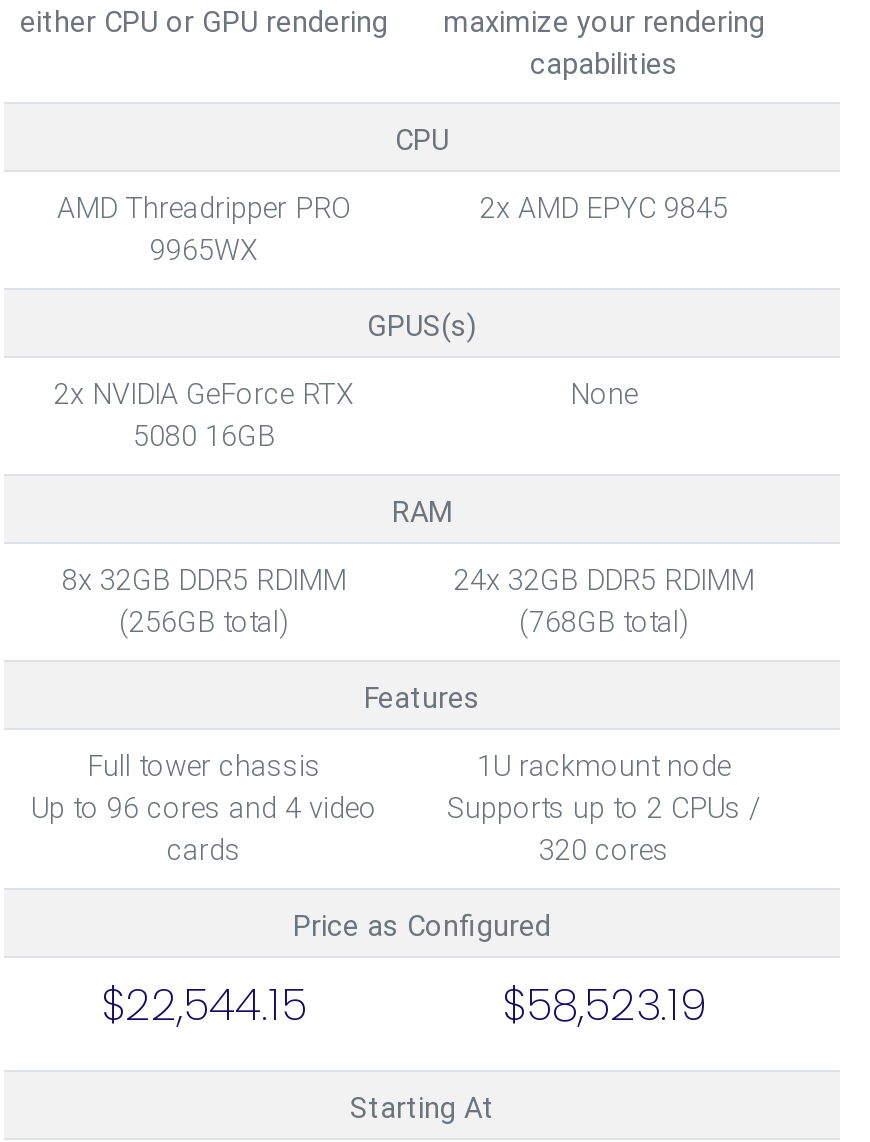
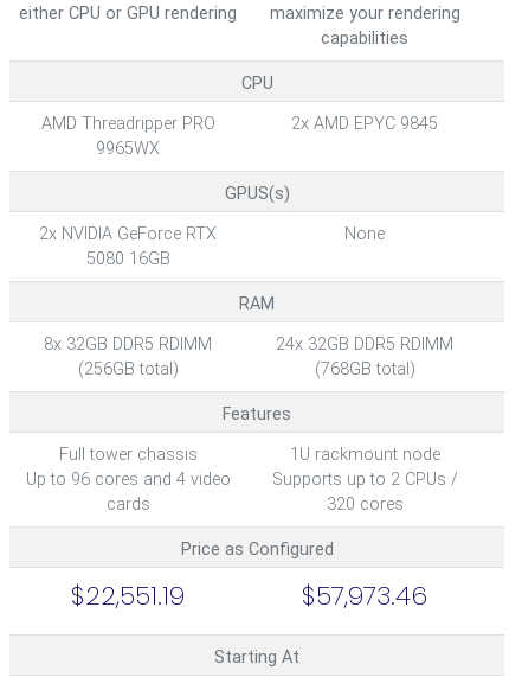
[101,973,307,1035] $22,544.15 -> [71,577,185,614] $22,551.19
[502,973,706,1035] $58,523.19 -> [302,577,427,614] $57,973.46

